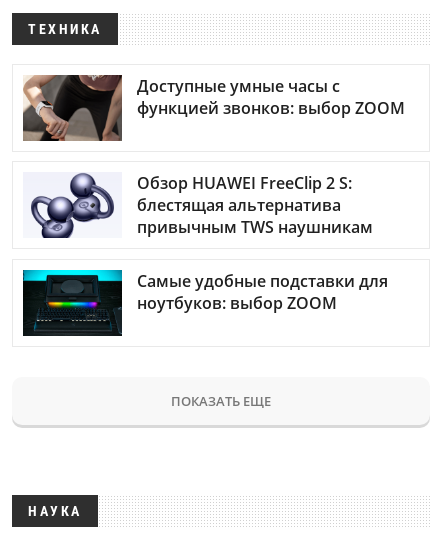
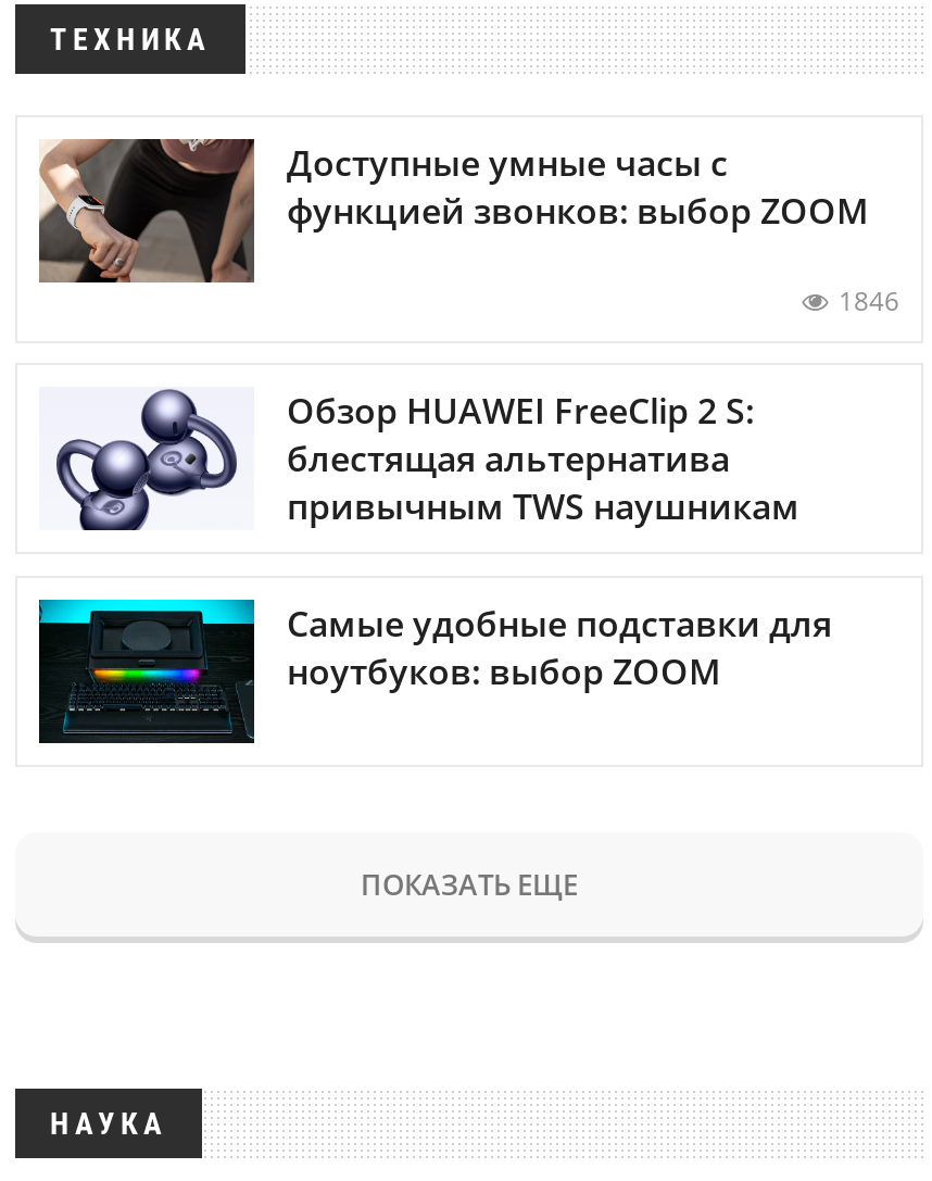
none -> [839,283,899,320] 1846

